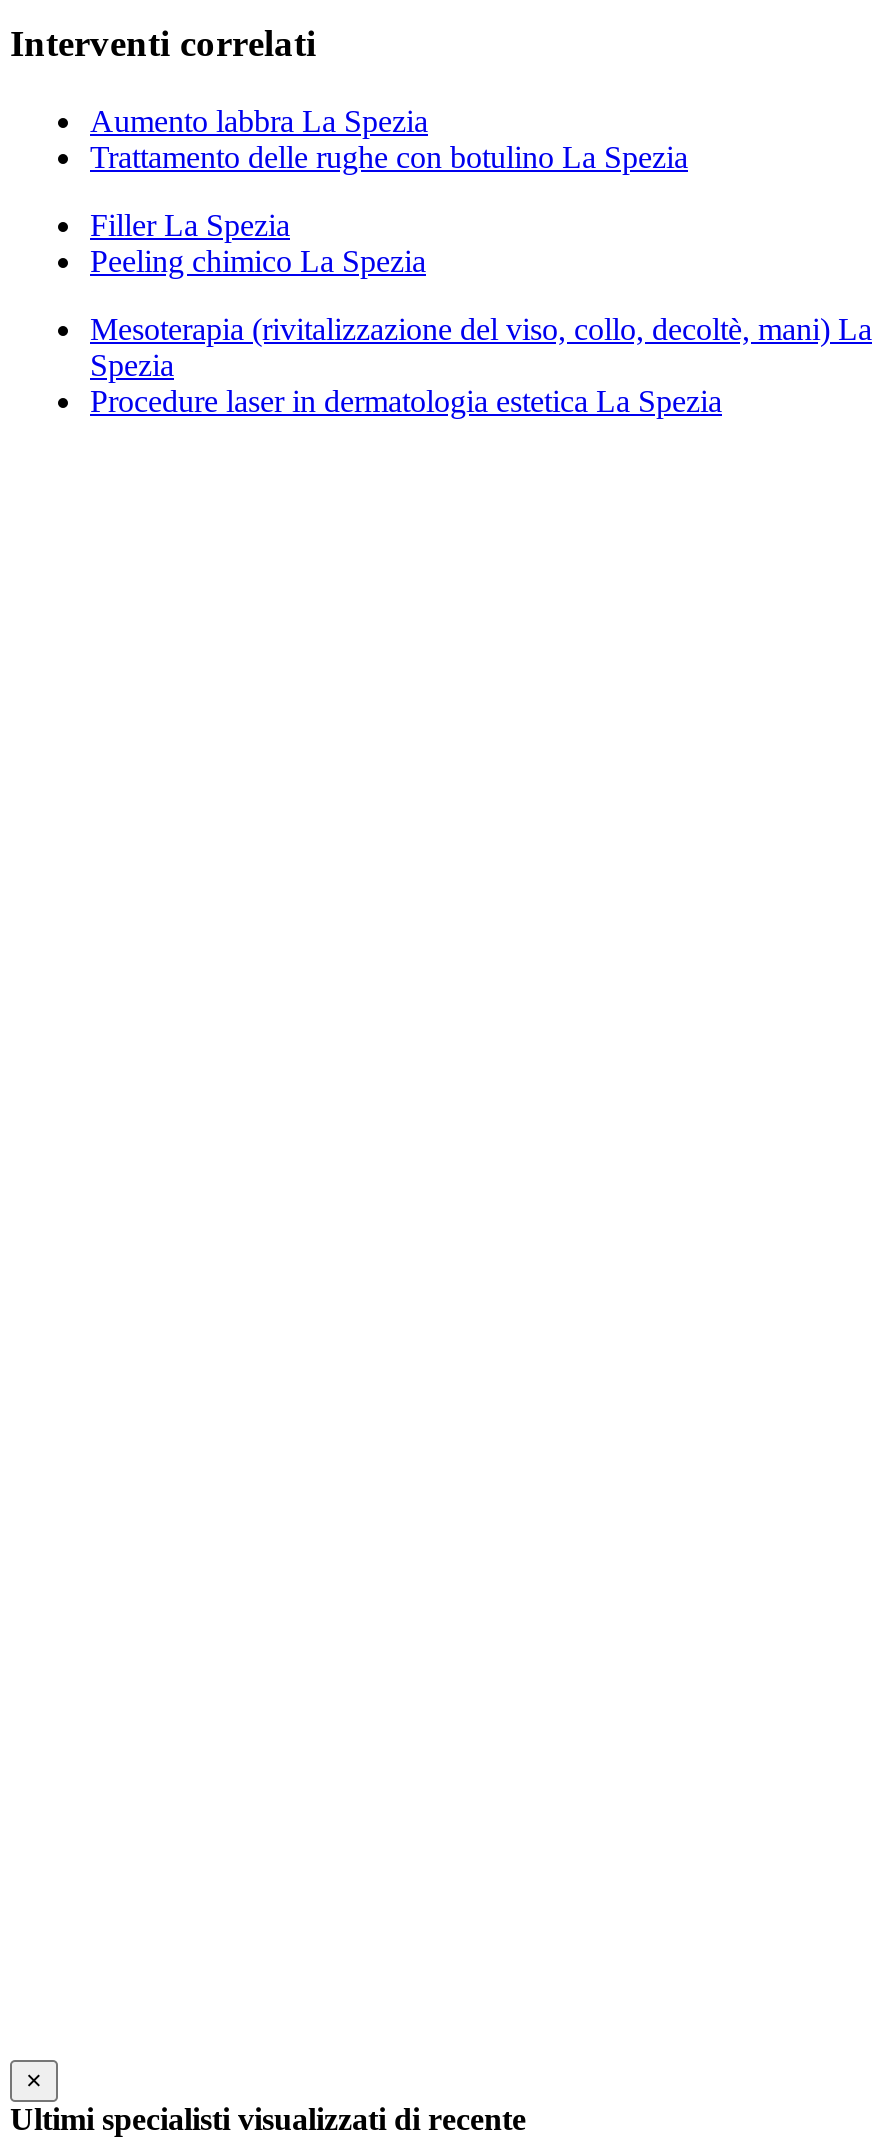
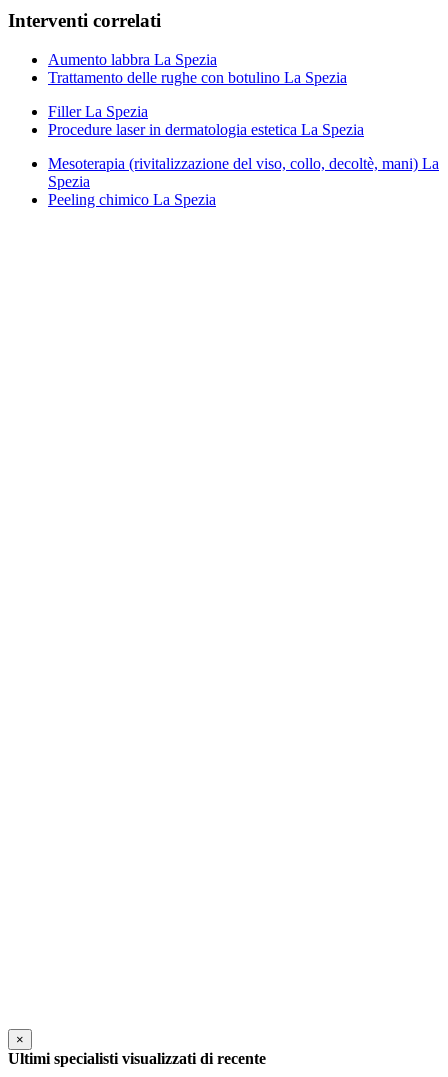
moved [90,243,426,277] -> [48,191,216,208]: Peeling chimico La Spezia
moved [90,383,722,417] -> [48,121,364,138]: Procedure laser in dermatologia estetica La Spezia

